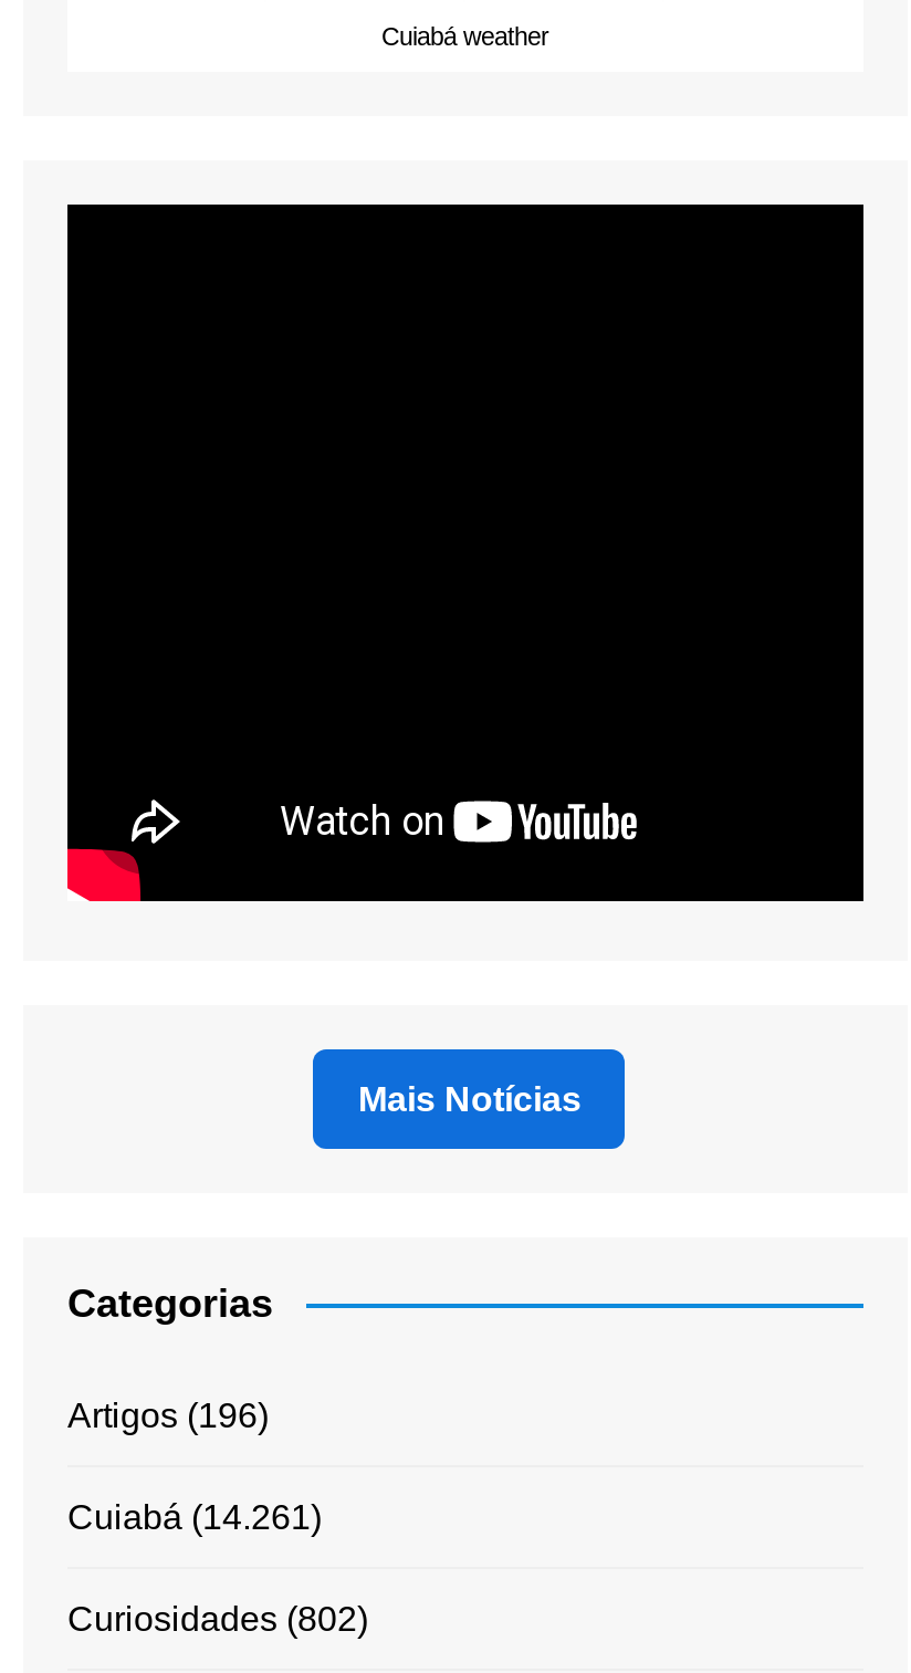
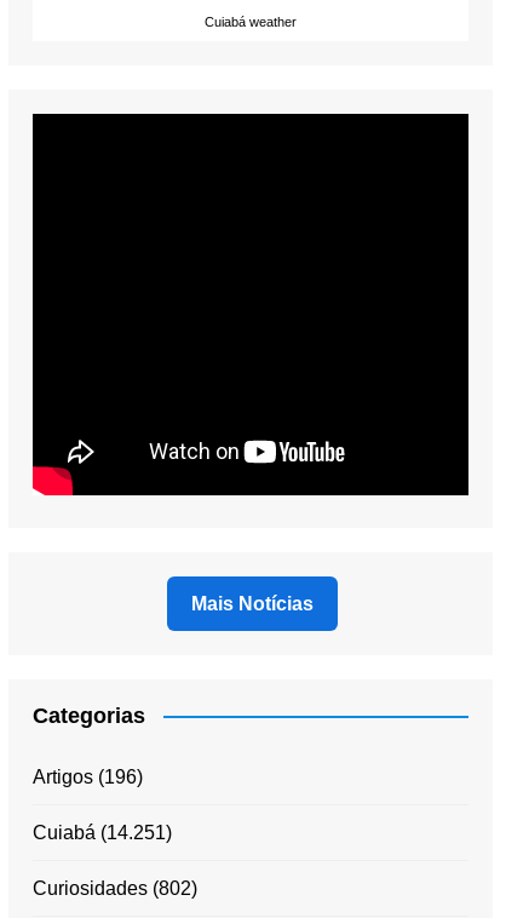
[67,1498,322,1536] Cuiabá (14.261) -> [33,822,172,843] Cuiabá (14.251)

